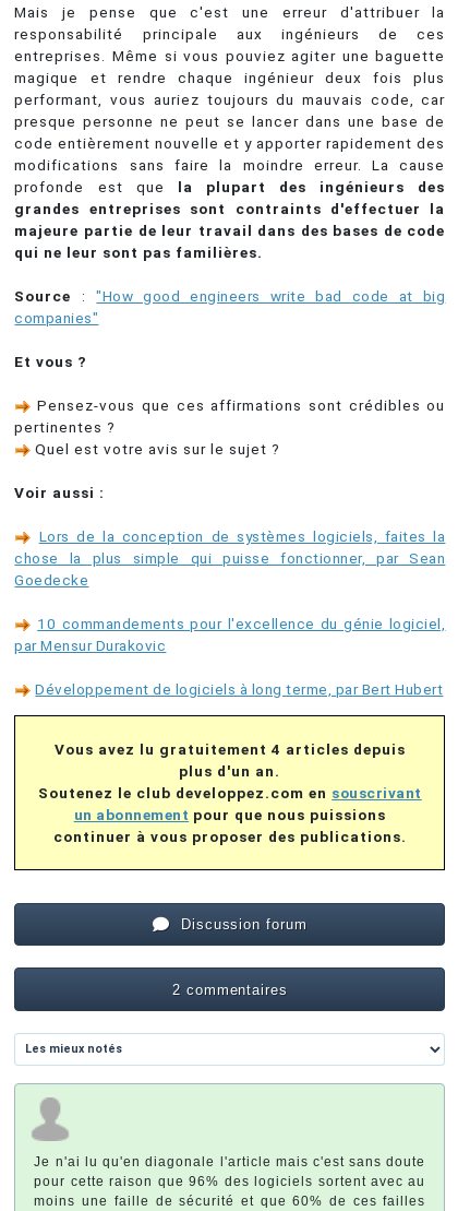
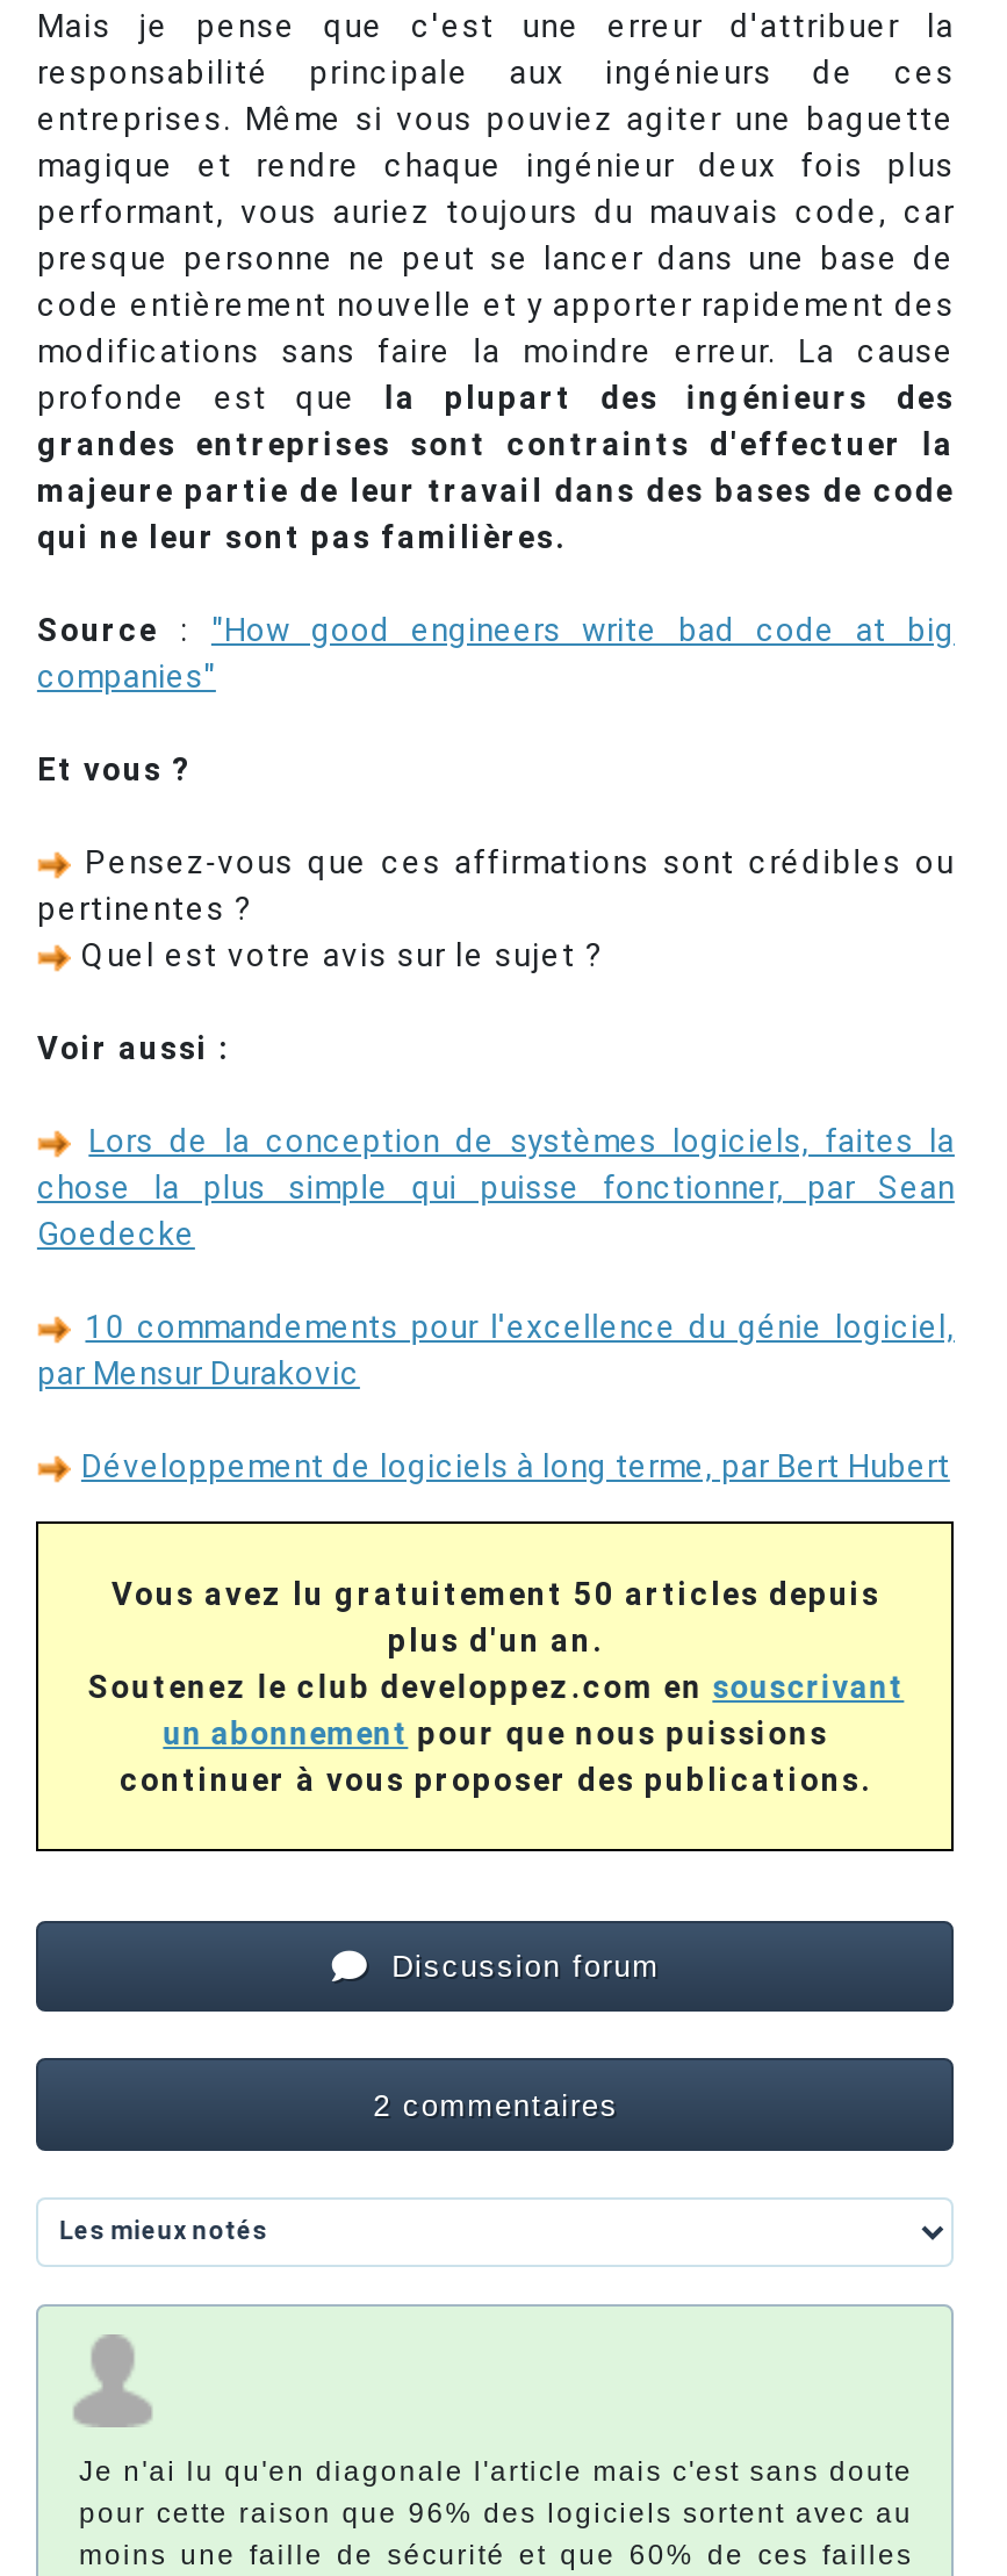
[54,740,406,758] Vous avez lu gratuitement 4 articles depuis -> [111,1575,880,1612] Vous avez lu gratuitement 50 articles depuis

